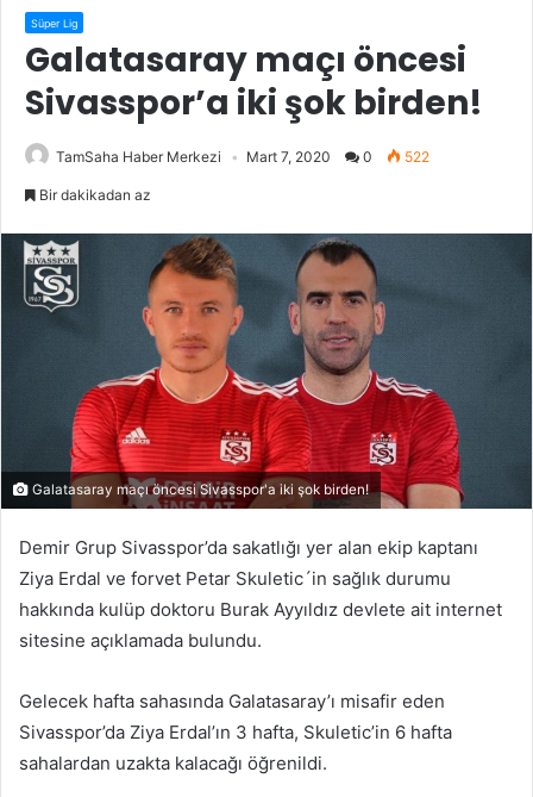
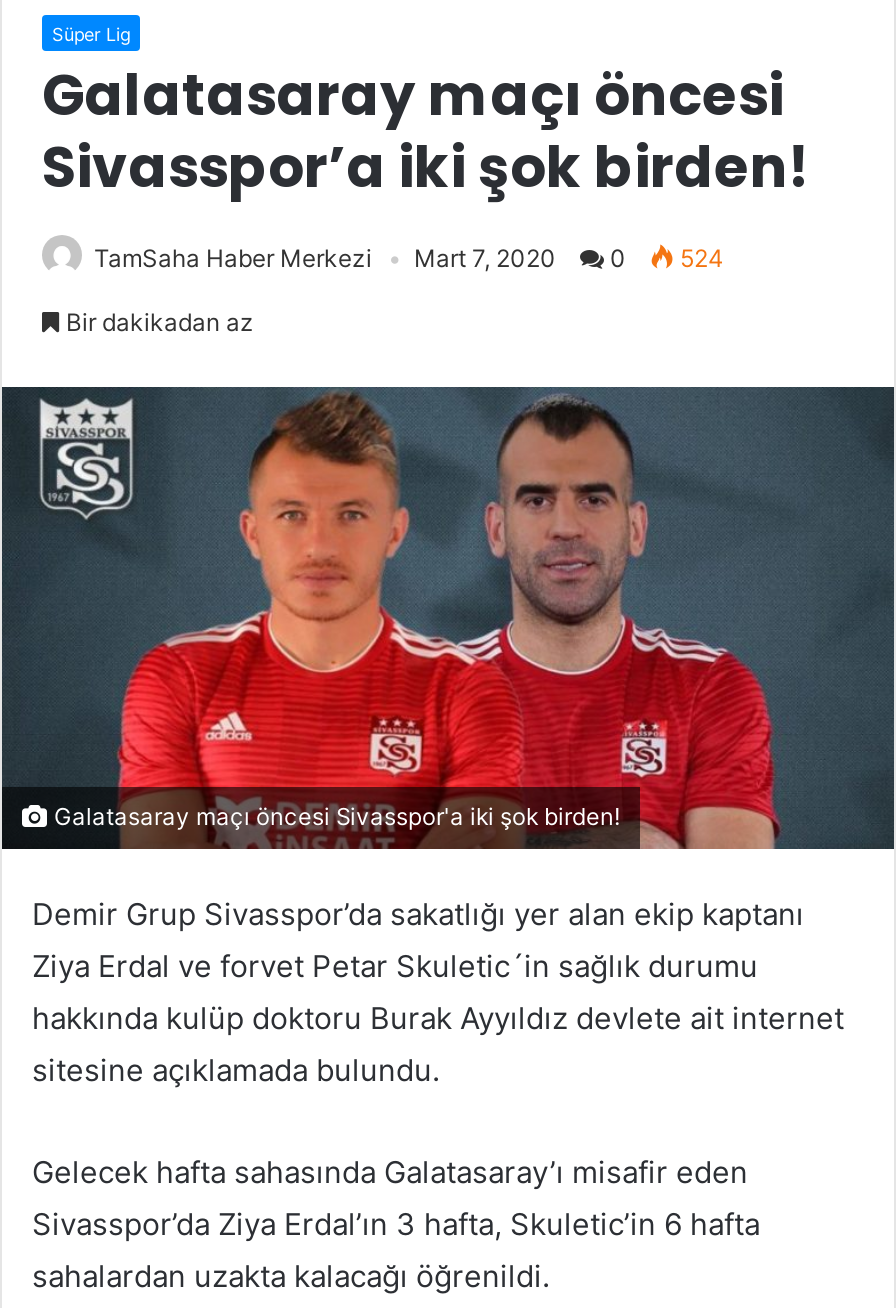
[56,147,429,165] TamSaha Haber Merkezi Mart 7, 2020 0 522 -> [94,243,724,273] TamSaha Haber Merkezi Mart 7, 2020 0 524

